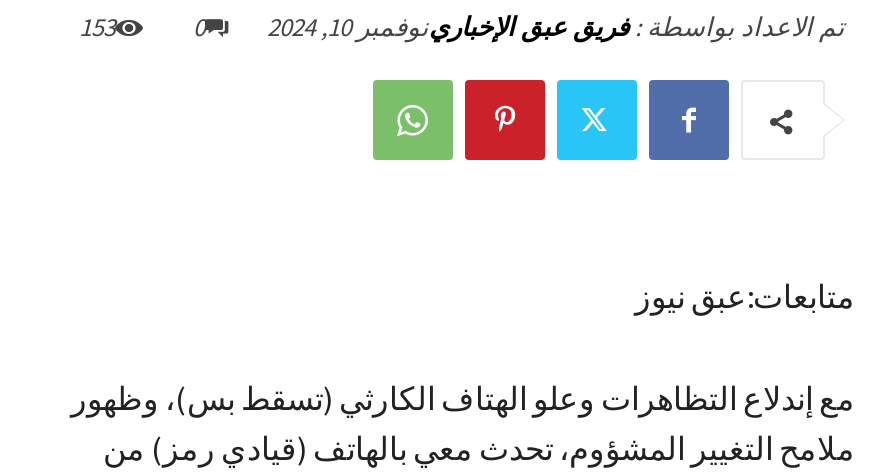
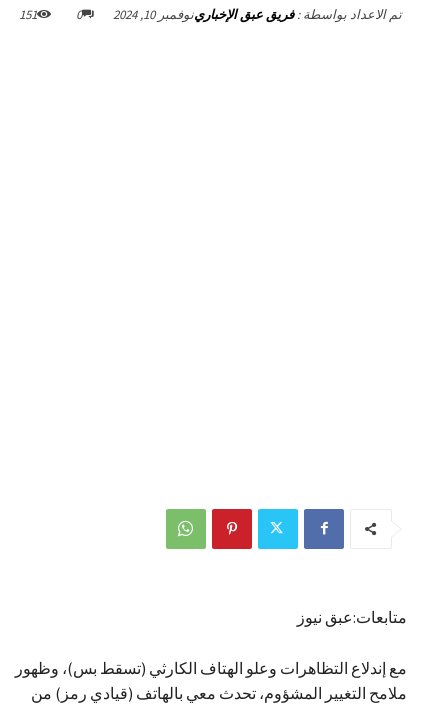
[79,10,115,44] 153 -> [19,5,37,22] 151

